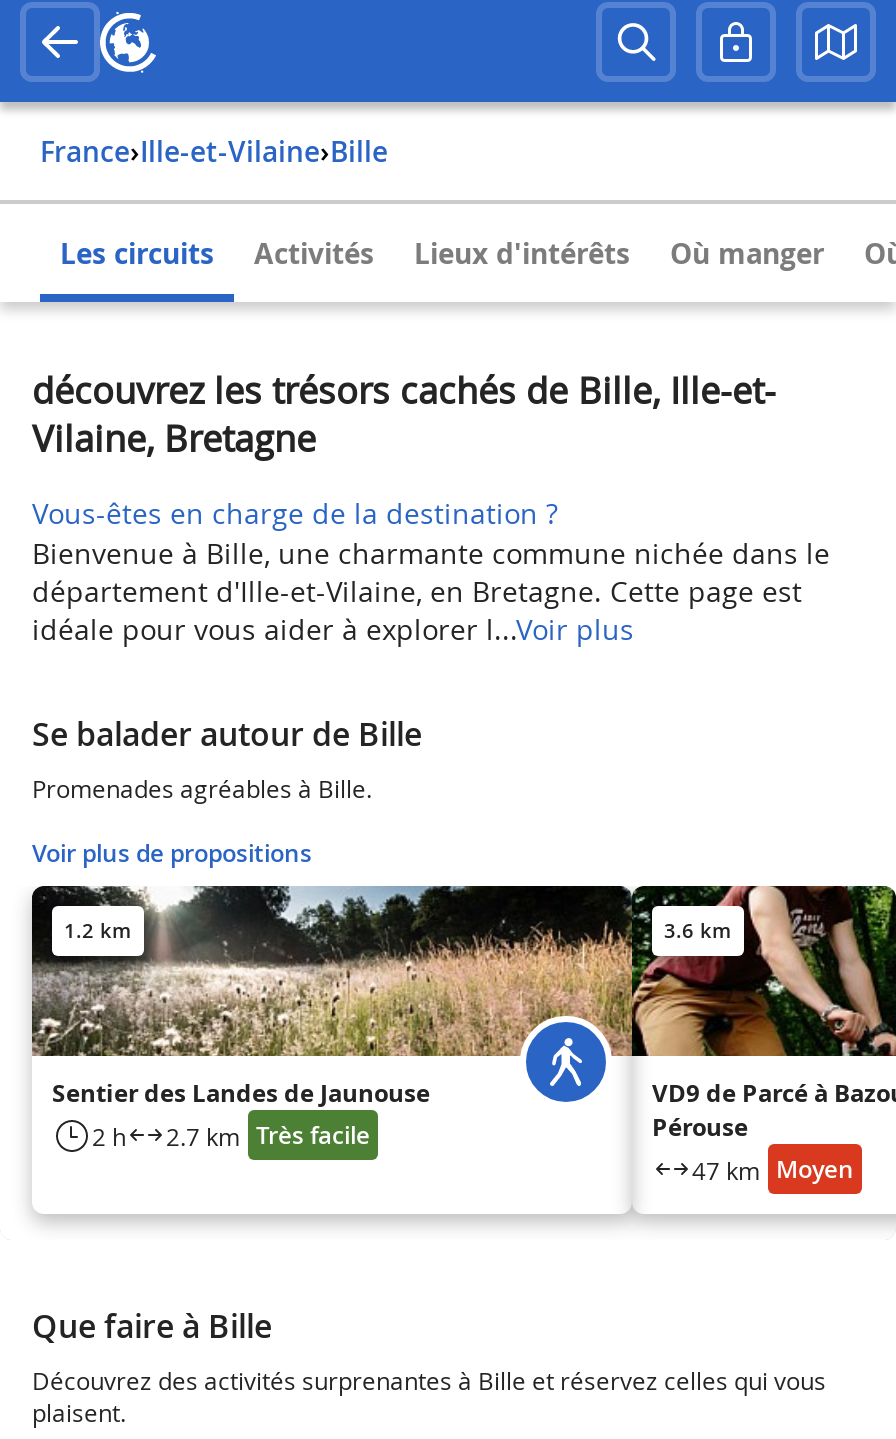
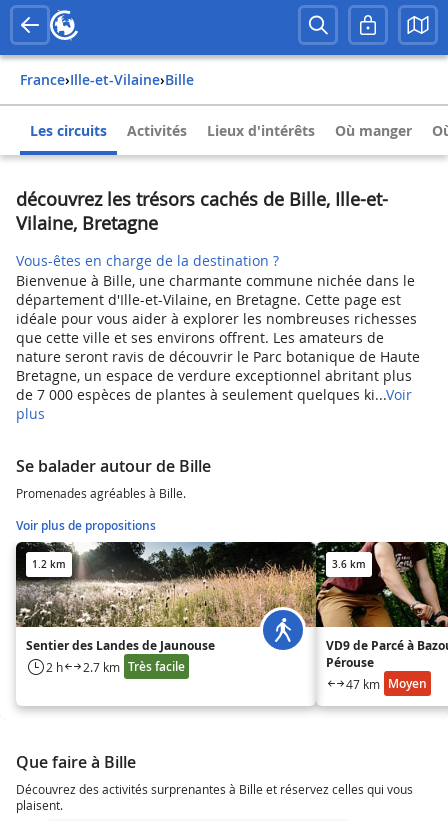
[32,610,634,648] idéale pour vous aider à explorer l...Voir plus -> [16,309,420,423] idéale pour vous aider à explorer les nombreuses richesses | que cette ville et ses environs offrent. Les amateurs de | nature seront ravis de découvrir le Parc botanique de Haute | Bretagne, un espace de verdure exceptionnel abritant plus | de 7 000 espèces de plantes à seulement quelques ki...Voir | plus

